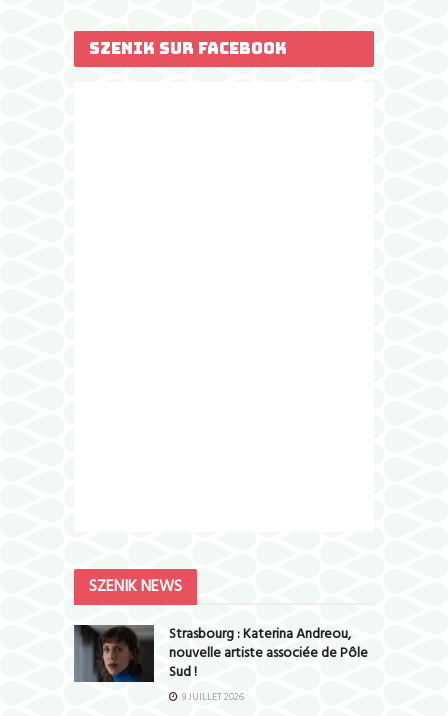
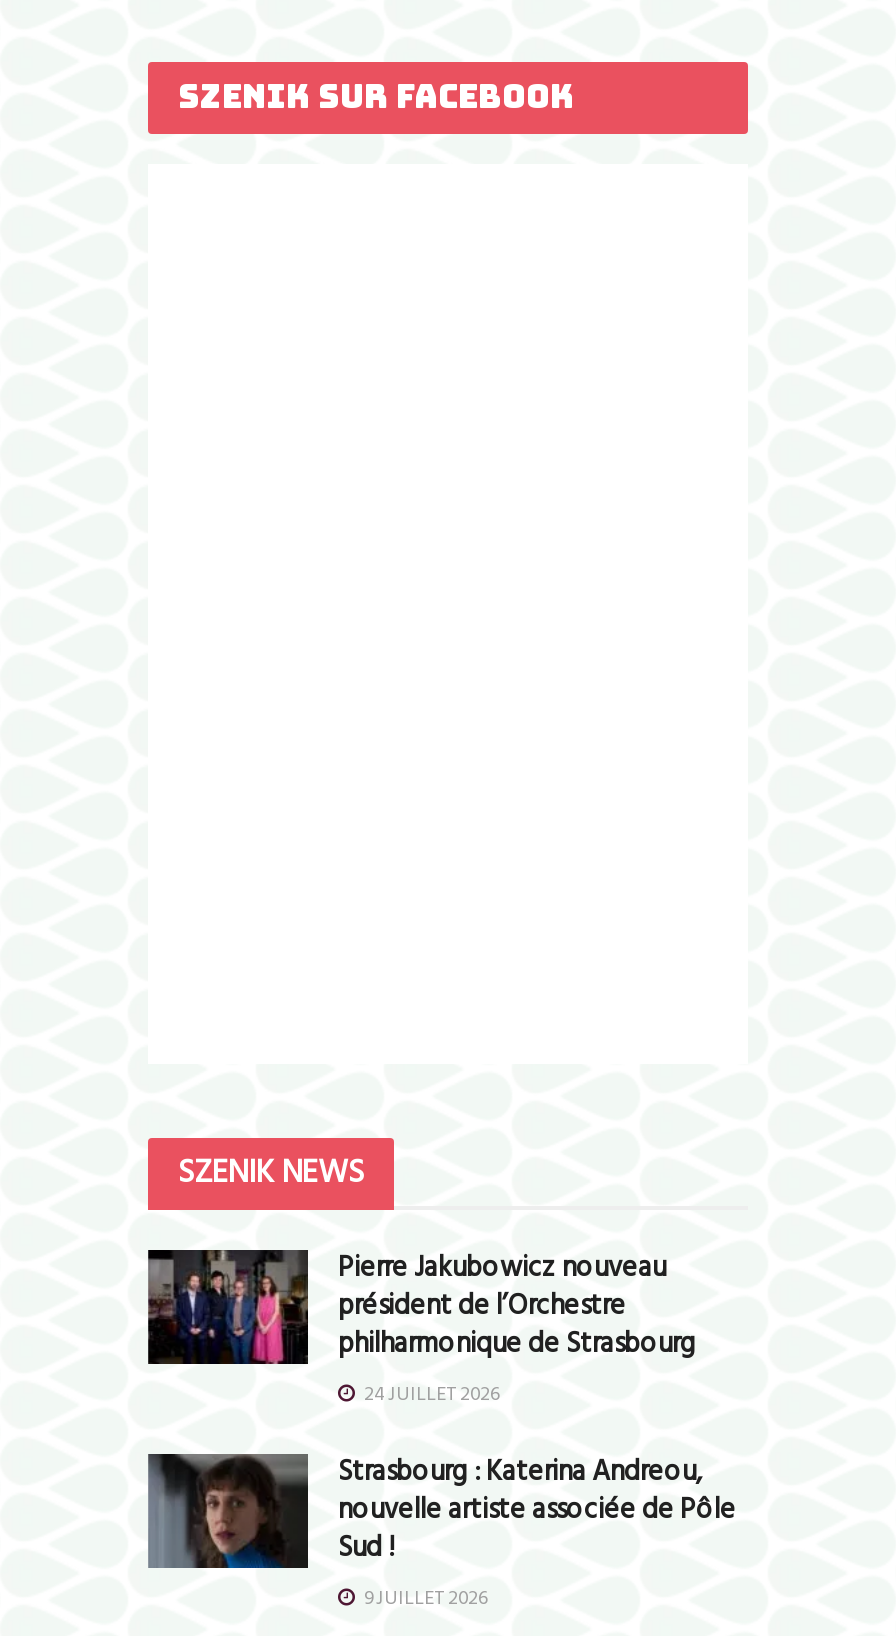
none -> [146,1246,696,1410] [image] | Pierre Jakubowicz nouveau | président de l’Orchestre | philharmonique de Strasbourg | 24 JUILLET 2026

